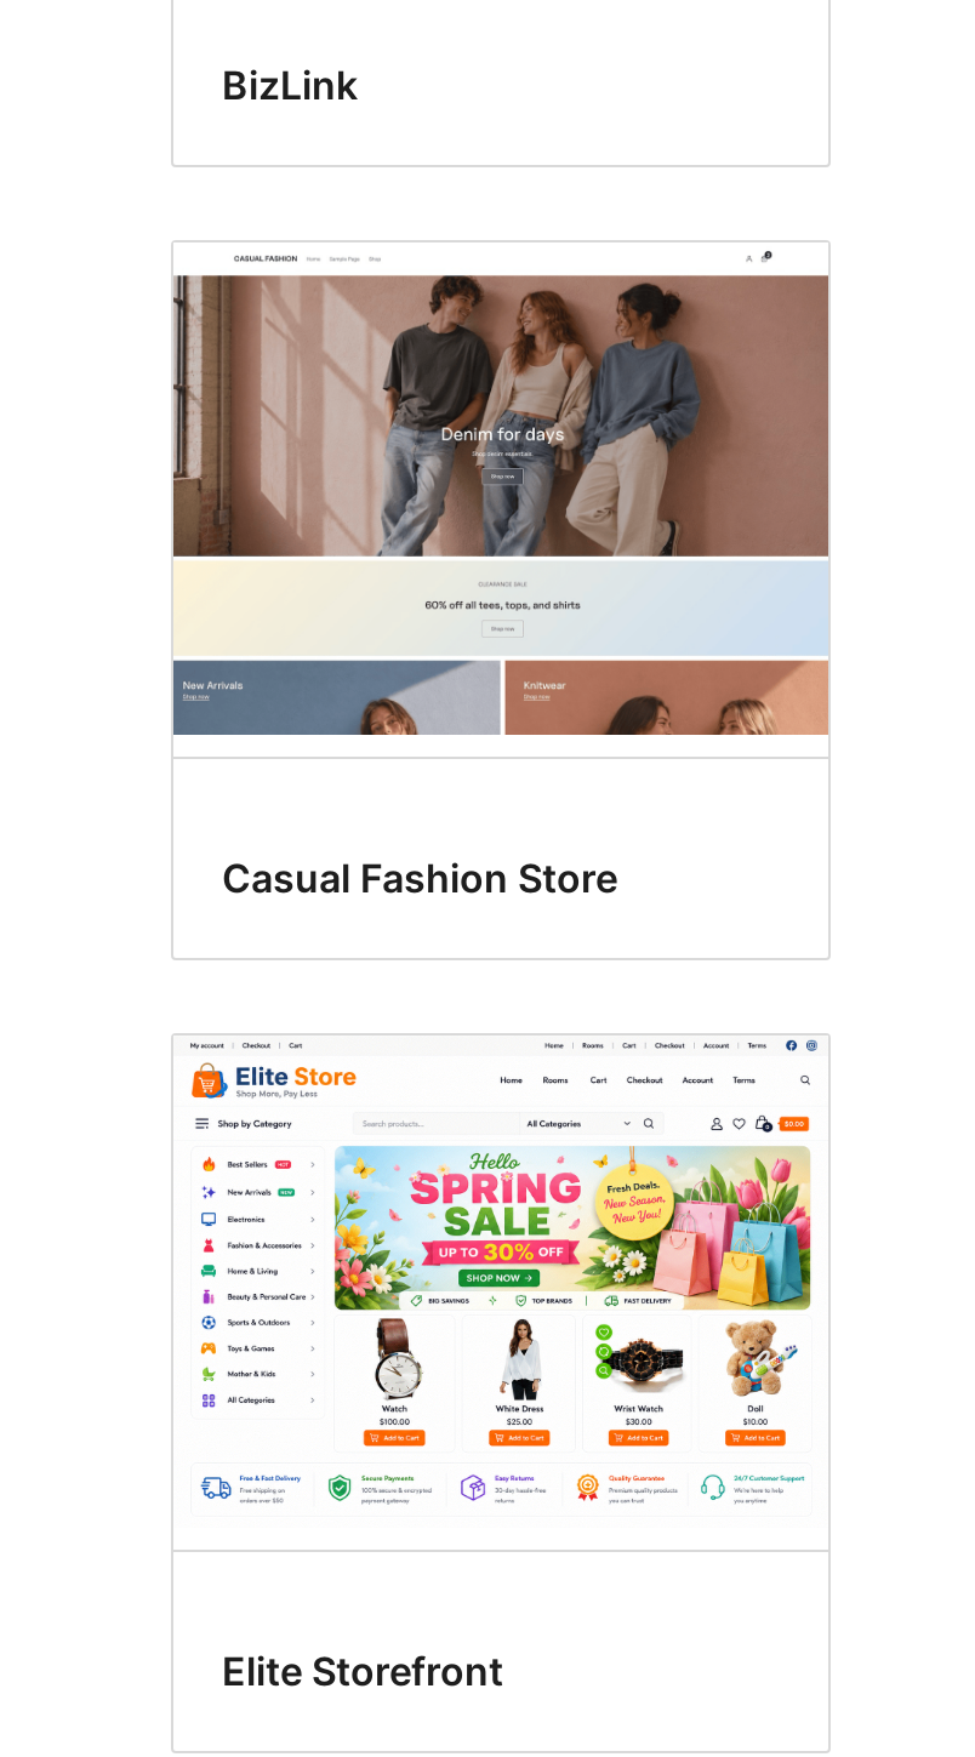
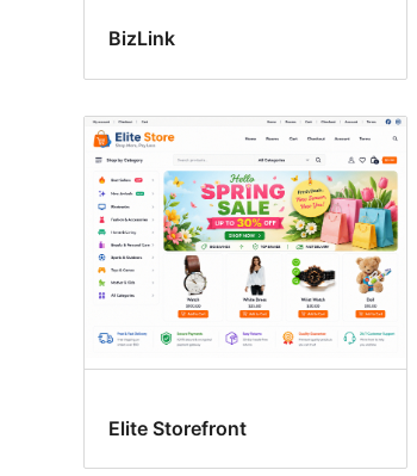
[171,250,831,737] [image] -> none
[222,854,617,902] Casual Fashion Store -> none

